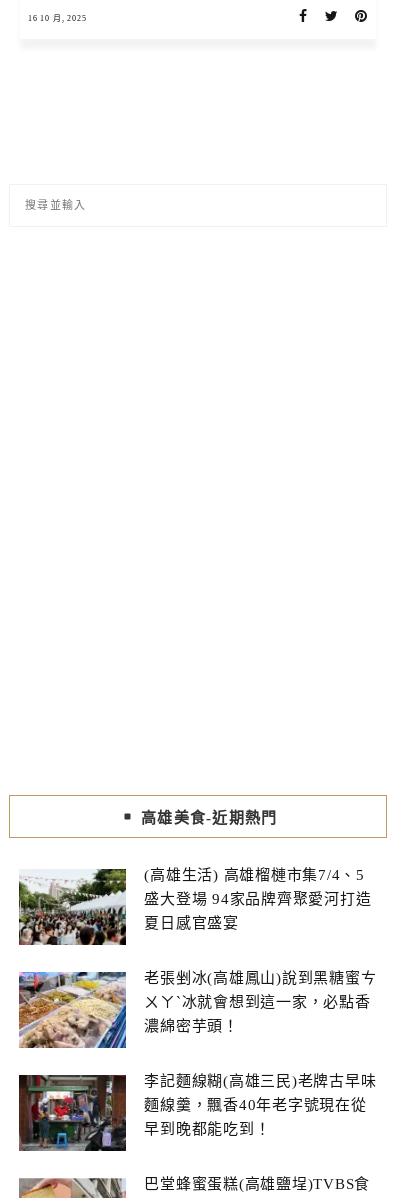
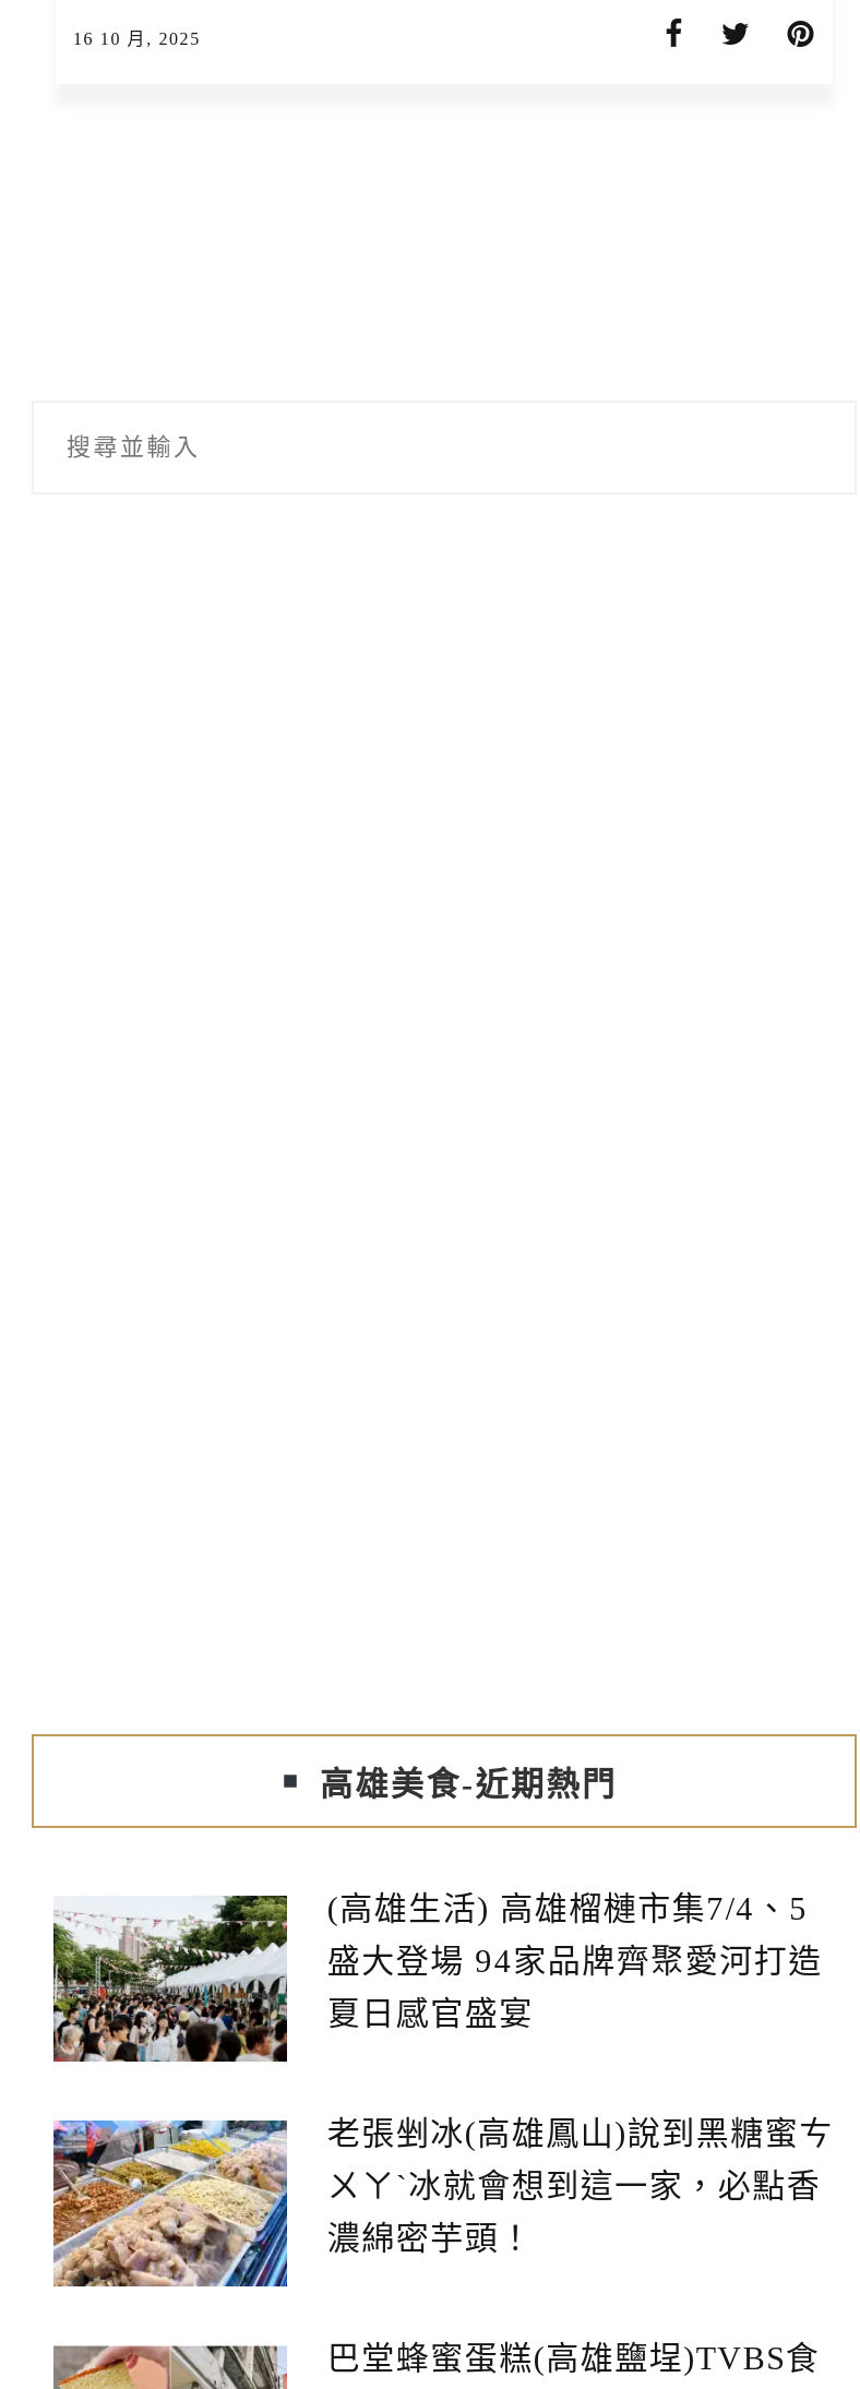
[19,1073,376,1152] [image] | 李記麵線糊(高雄三民)老牌古早味 | 麵線羹，飄香40年老字號現在從 | 早到晚都能吃到！ -> none

